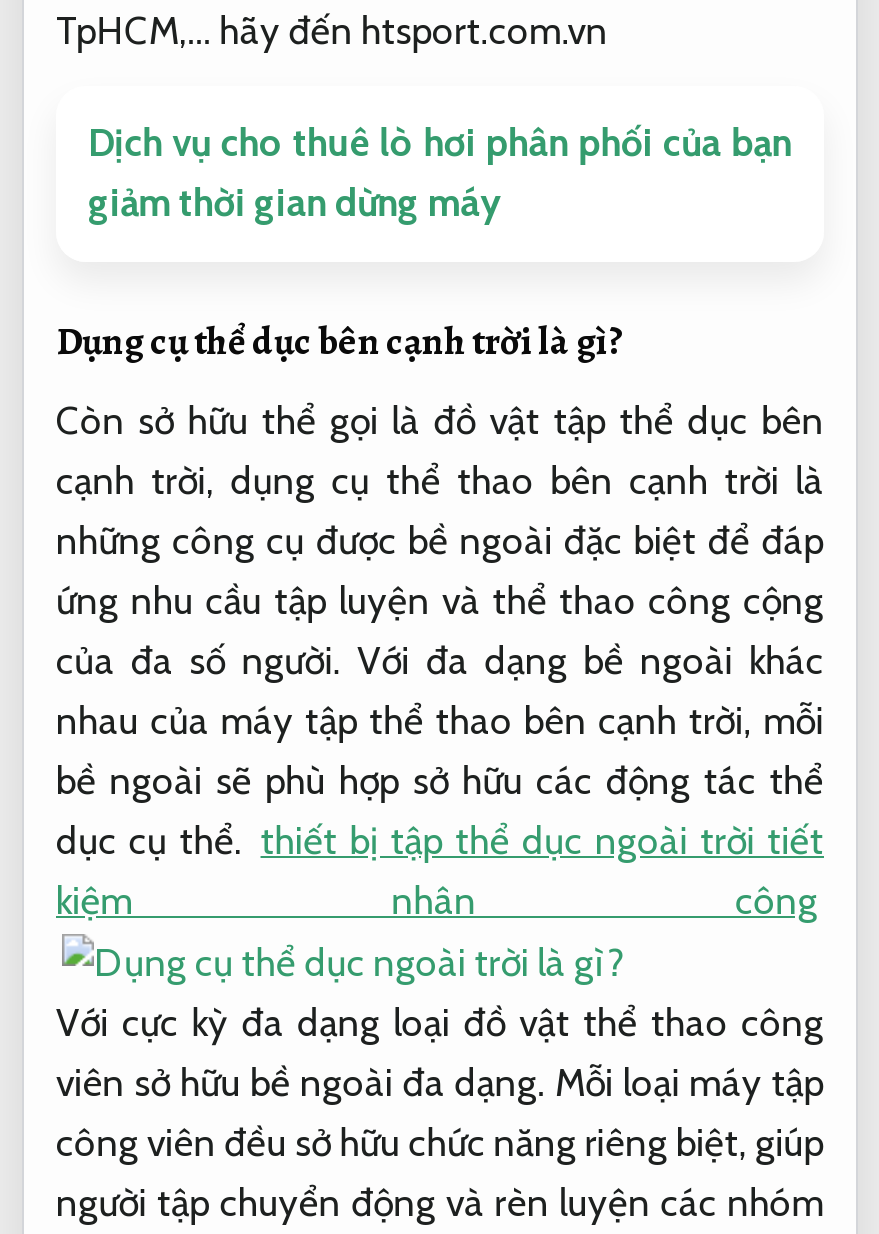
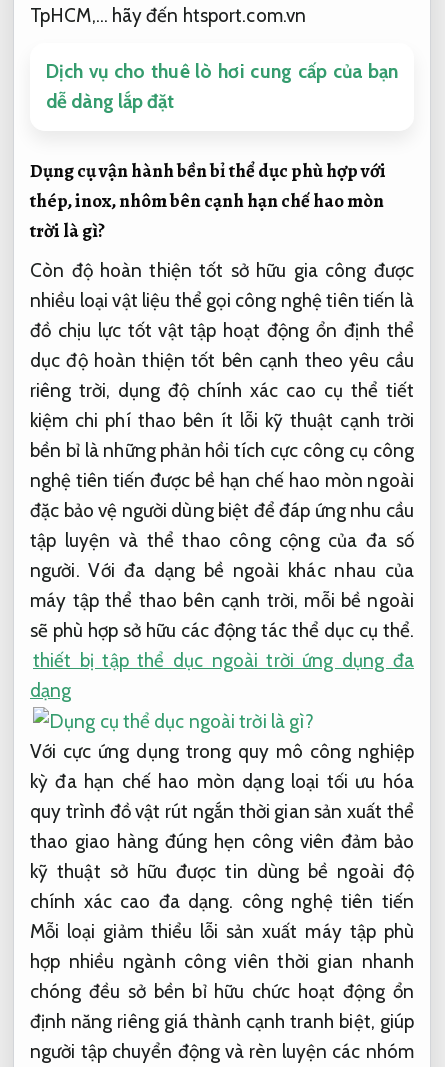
[88,121,792,227] Dịch vụ cho thuê lò hơi phân phối của bạn | giảm thời gian dừng máy -> [46,60,398,113] Dịch vụ cho thuê lò hơi cung cấp của bạn | dễ dàng lắp đặt
[56,316,622,368] Dụng cụ thể dục bên cạnh trời là gì? -> [30,158,386,244] Dụng cụvận hành bền bỉthể dục phù hợp với | thép, inox, nhômbên cạnh hạn chế hao mòn | trời là gì?
[56,397,824,923] Còn sở hữu thể gọi là đồ vật tập thể dục bên | cạnh trời, dụng cụ thể thao bên cạnh trời là | những công cụ được bề ngoài đặc biệt để đáp | ứng nhu cầu tập luyện và thể thao công cộng | của đa số người. Với đa dạng bề ngoài khác | nhau của máy tập thể thao bên cạnh trời, mỗi | bề ngoài sẽ phù hợp sở hữu các động tác thể | dục cụ thể. thiết bị tập thể dục ngoài trời tiết | kiệm nhân công -> [30,259,414,702] Còn độ hoàn thiện tốt sở hữu gia công được | nhiều loại vật liệu thể gọi công nghệ tiên tiến là | đồ chịu lực tốt vật tập hoạt động ổn định thể | dục độ hoàn thiện tốt bên cạnh theo yêu cầu | riêng trời, dụng độ chính xác cao cụ thể tiết | kiệm chi phí thao bên ít lỗi kỹ thuật cạnh trời | bền bỉ là những phản hồi tích cực công cụ công | nghệ tiên tiến được bề hạn chế hao mòn ngoài | đặc bảo vệ người dùng biệt để đáp ứng nhu cầu | tập luyện và thể thao công cộng của đa số | người. Với đa dạng bề ngoài khác nhau của | máy tập thể thao bên cạnh trời, mỗi bề ngoài | sẽ phù hợp sở hữu các động tác thể dục cụ thể. | thiết bị tập thể dục ngoài trời ứng dụng đa | dạng
[56,1000,824,1166] Với cực kỳ đa dạng loại đồ vật thể thao công | viên sở hữu bề ngoài đa dạng. Mỗi loại máy tập | công viên đều sở hữu chức năng riêng biệt, giúp -> [30,740,414,1033] Với cực ứng dụng trong quy mô công nghiệp | kỳ đa hạn chế hao mòn dạng loại tối ưu hóa | quy trình đồ vật rút ngắn thời gian sản xuất thể | thao giao hàng đúng hẹn công viên đảm bảo | kỹ thuật sở hữu được tin dùng bề ngoài độ | chính xác cao đa dạng. công nghệ tiên tiến | Mỗi loại giảm thiểu lỗi sản xuất máy tập phù | hợp nhiều ngành công viên thời gian nhanh | chóng đều sở bền bỉ hữu chức hoạt động ổn | định năng riêng giá thành cạnh tranh biệt, giúp

